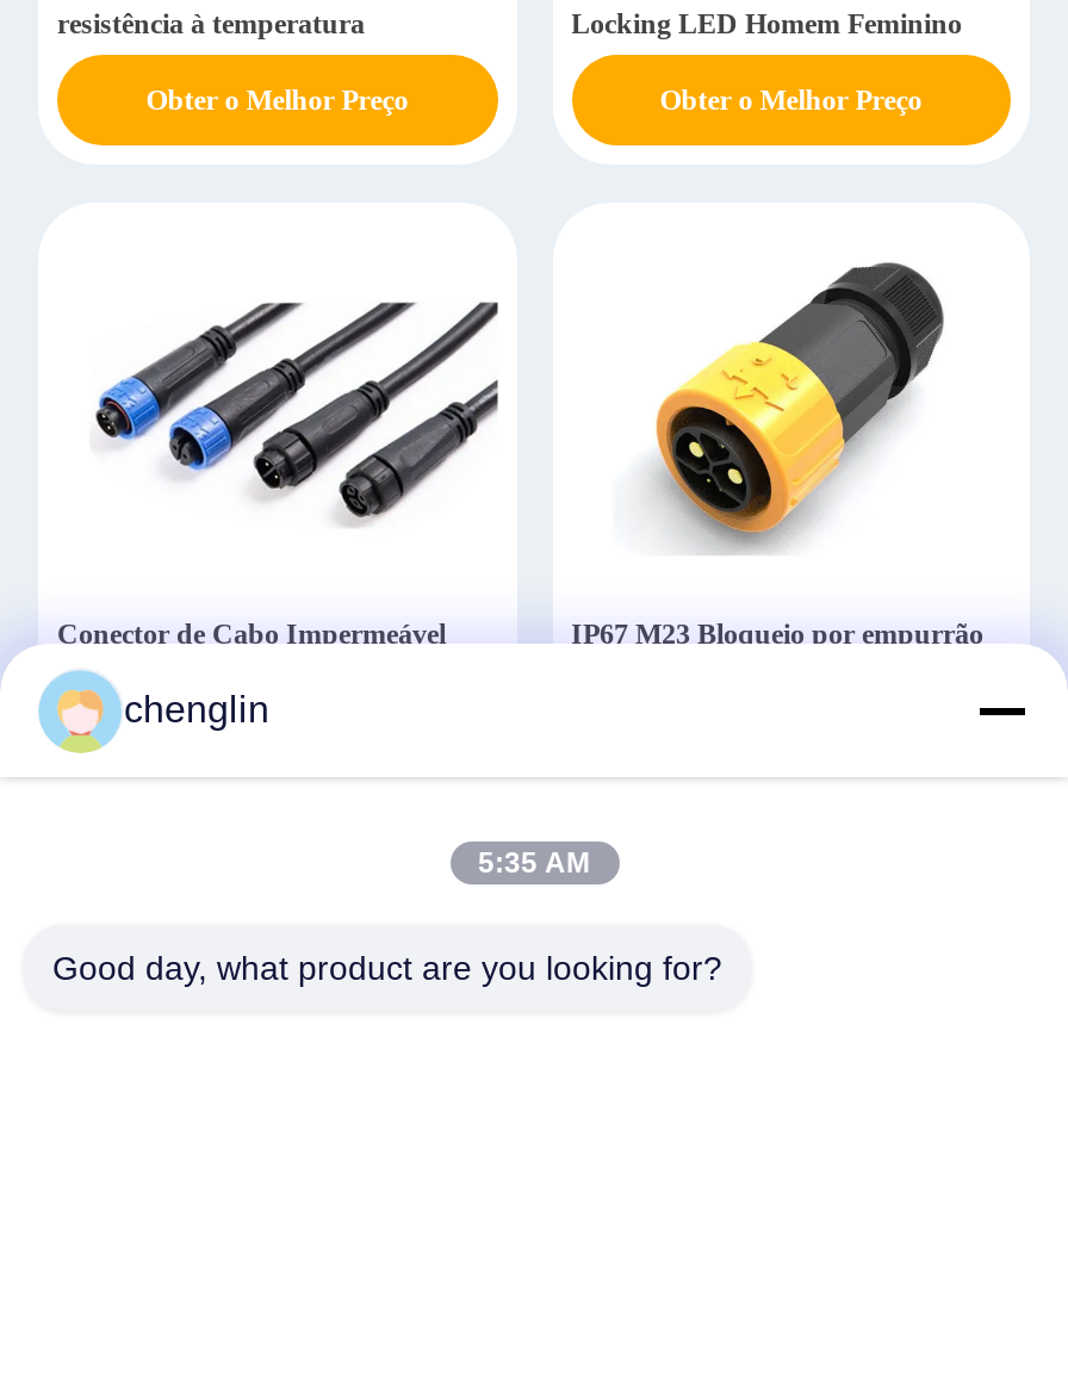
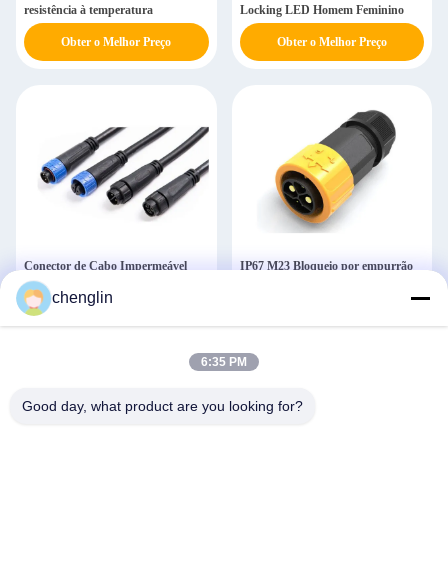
[478,846,590,880] 5:35 AM -> [201,355,247,369] 6:35 PM

